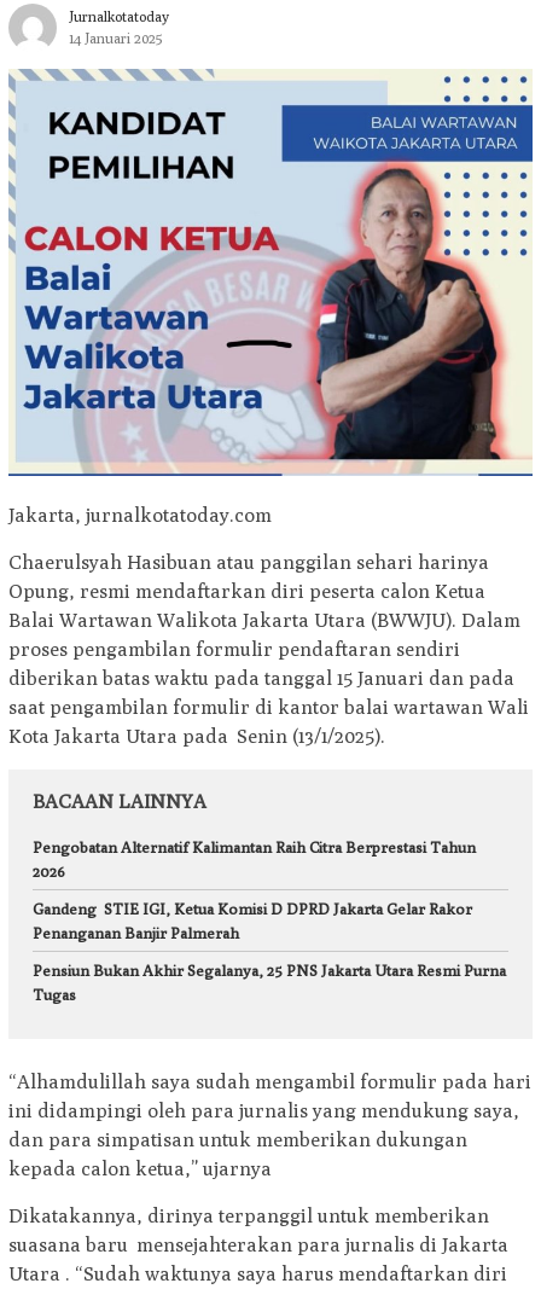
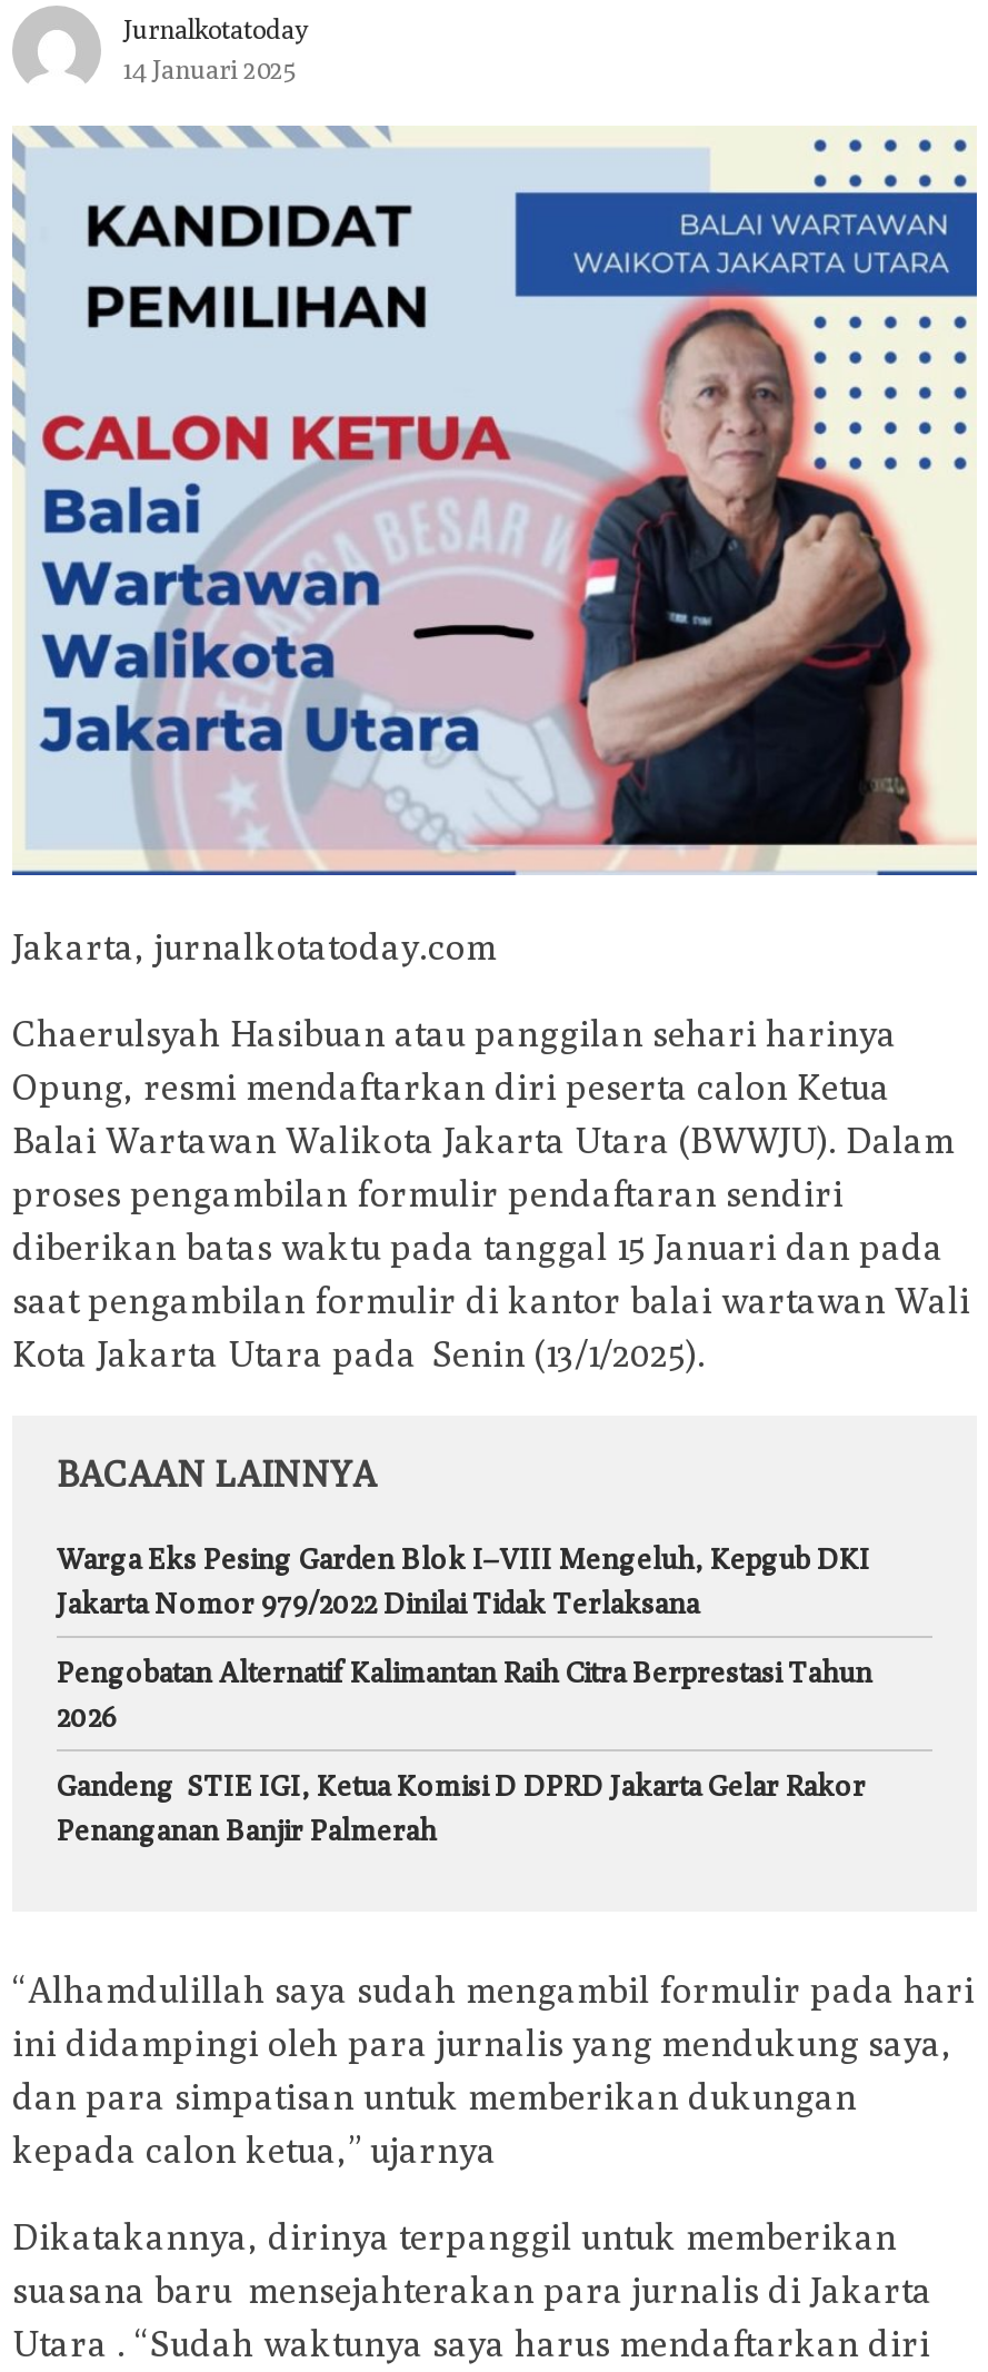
none -> [57,1541,870,1621] Warga Eks Pesing Garden Blok I–VIII Mengeluh, Kepgub DKI | Jakarta Nomor 979/2022 Dinilai Tidak Terlaksana
moved [33,837,476,943] -> [57,1654,872,1848]: Pengobatan Alternatif Kalimantan Raih Citra Berprestasi Tahun | 2026 | Gandeng STIE IGI, Ketua Komisi D DPRD Jakarta Gelar Rakor | Penanganan Banjir Palmerah
[33,961,506,1004] Pensiun Bukan Akhir Segalanya, 25 PNS Jakarta Utara Resmi Purna | Tugas -> none

